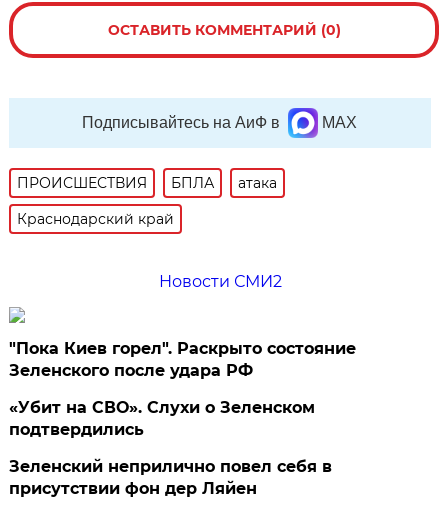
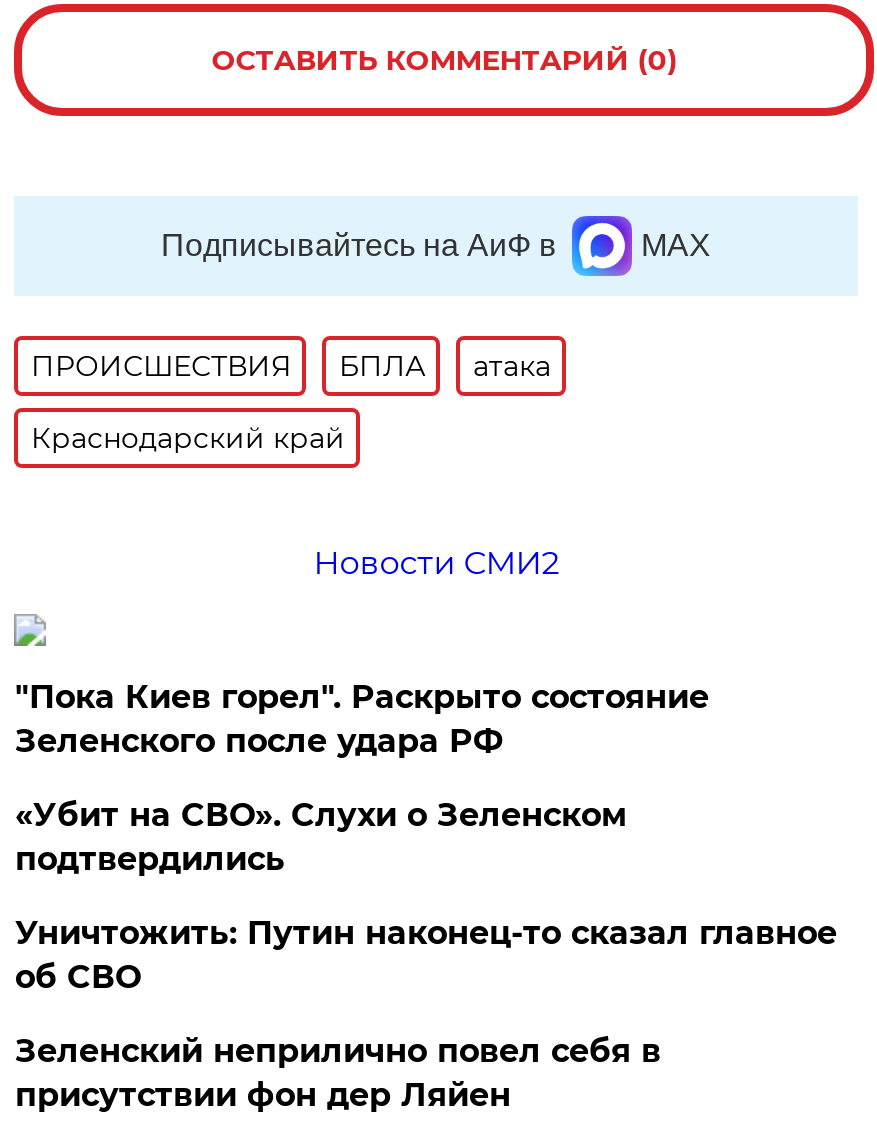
none -> [15,914,837,996] Уничтожить: Путин наконец-то сказал главное | об СВО

